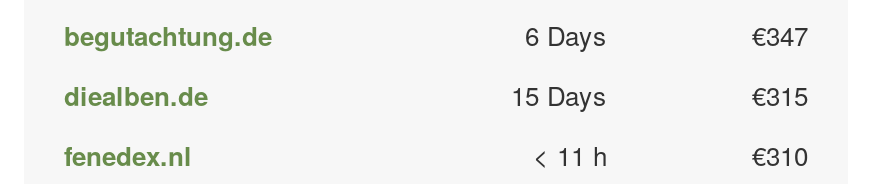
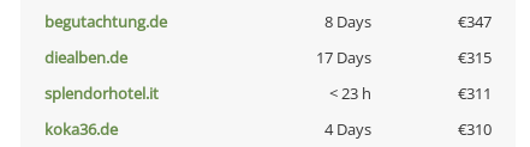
[525,16,607,54] 6 Days -> [324,11,371,33] 8 Days
[511,76,607,114] 15 Days -> [315,47,371,68] 17 Days
[64,136,607,174] fenedex.nl | < 11 h -> [44,83,492,140] splendorhotel.it | < 23 h | €311 | koka36.de | 4 Days

